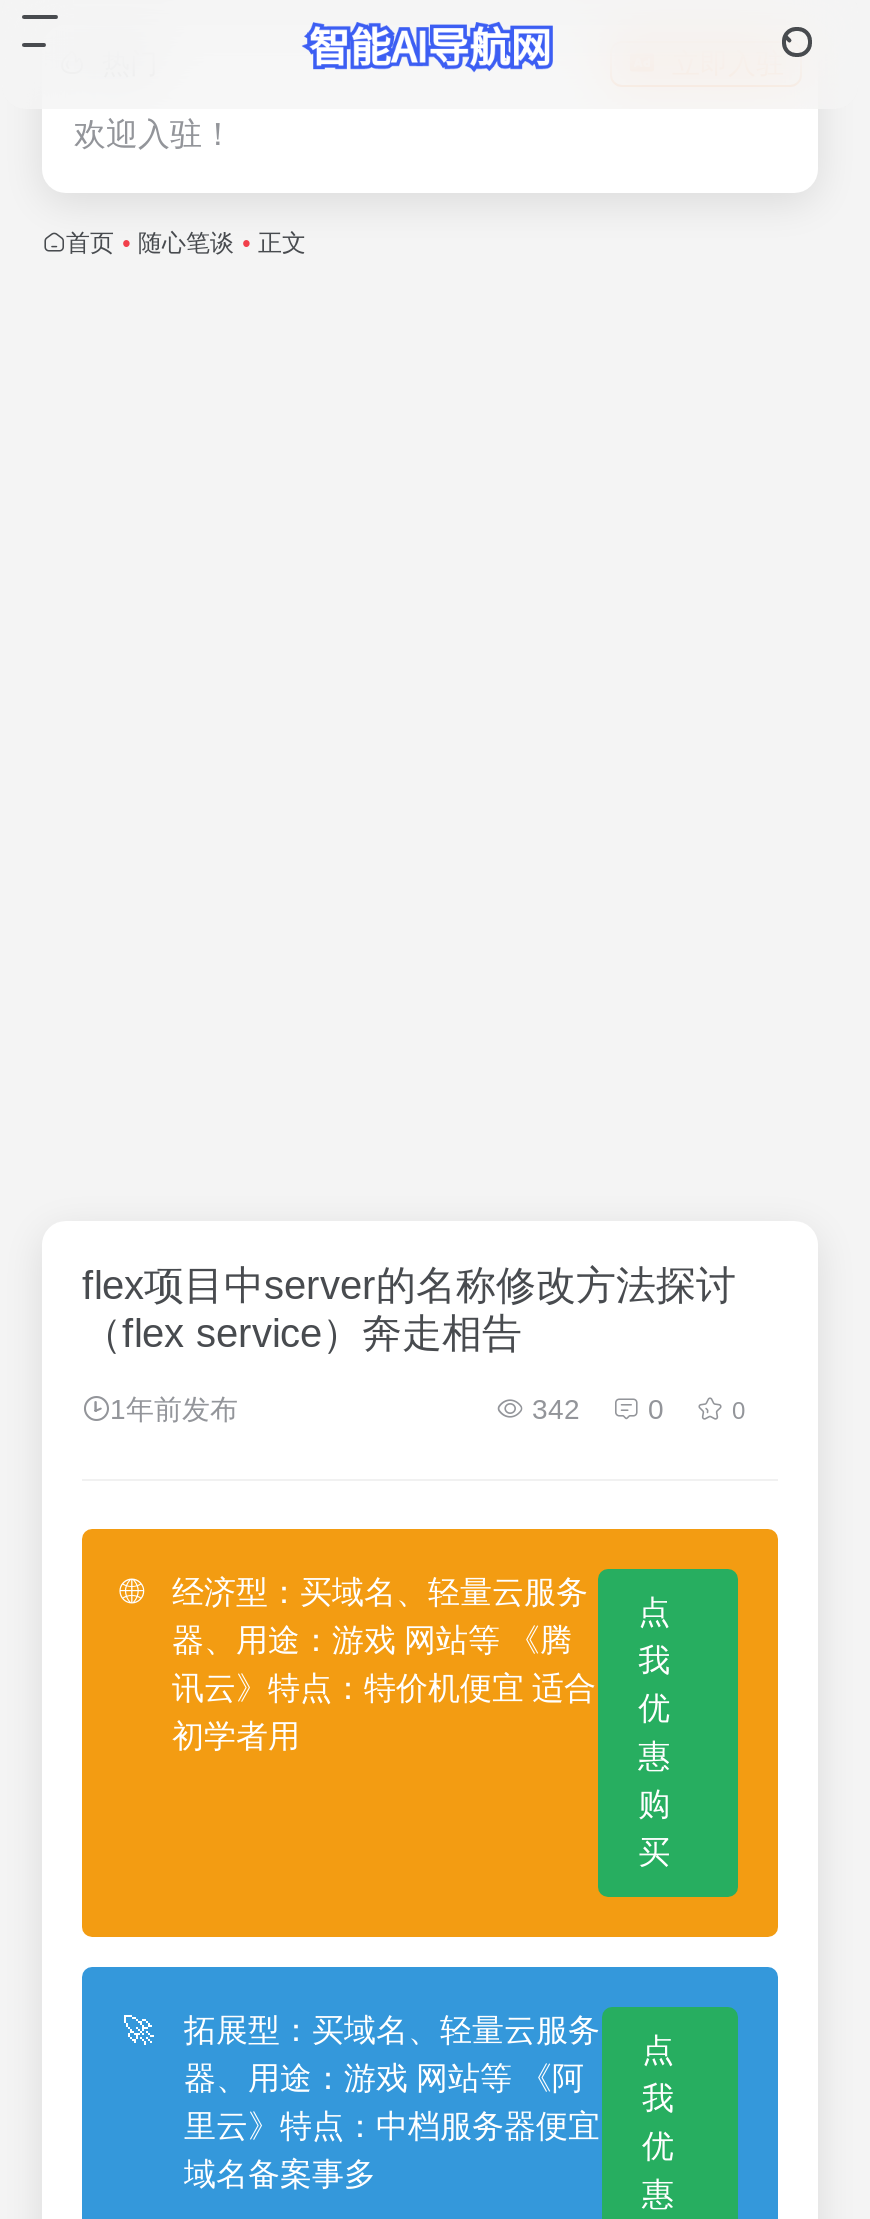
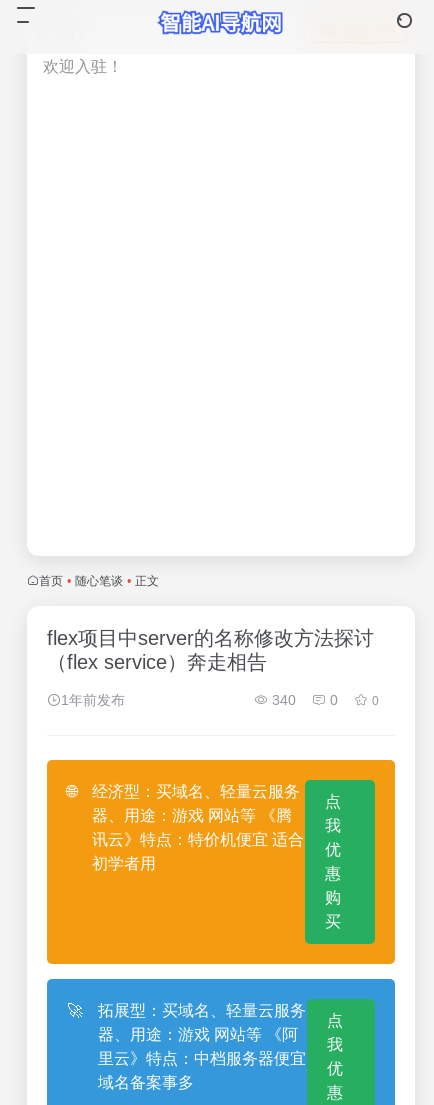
moved [66,229,306,257] -> [39,574,159,588]: 首页 • 随心笔谈 • 正文
[524,1393,664,1425] 342 0 -> [268,692,338,708] 340 0

